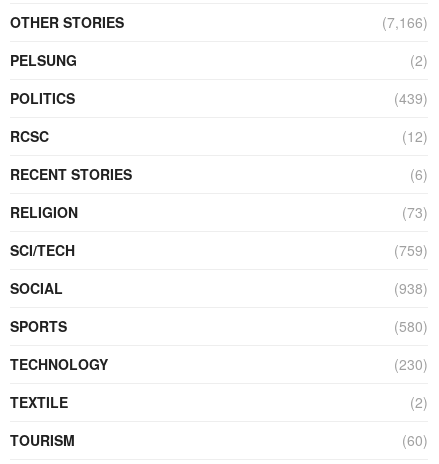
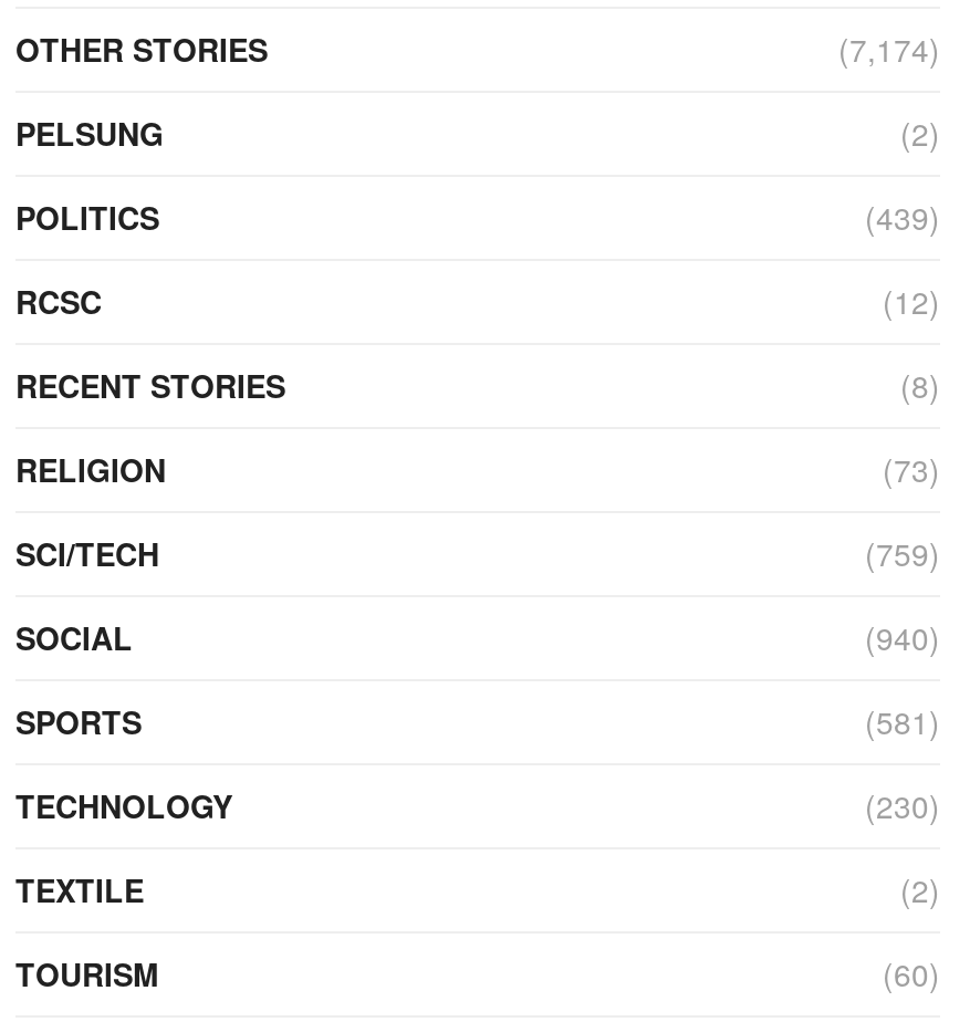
[382,12,428,32] (7,166) -> [838,26,940,71] (7,174)
[410,164,428,184] (6) -> [900,363,940,407] (8)
[394,278,428,298] (938) -> [865,615,940,659] (940)
[394,316,428,336] (580) -> [865,699,940,743] (581)

